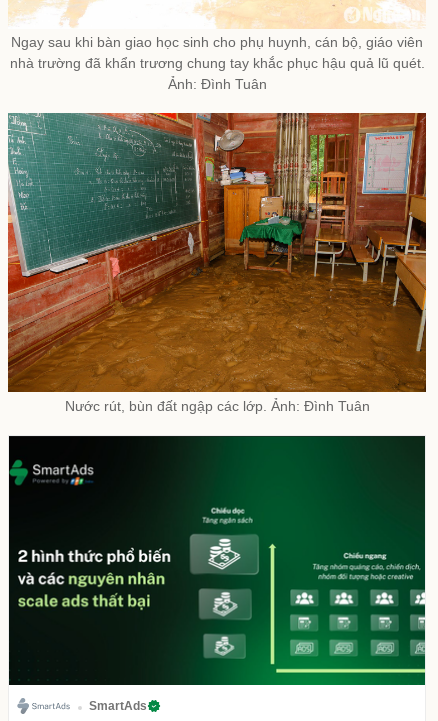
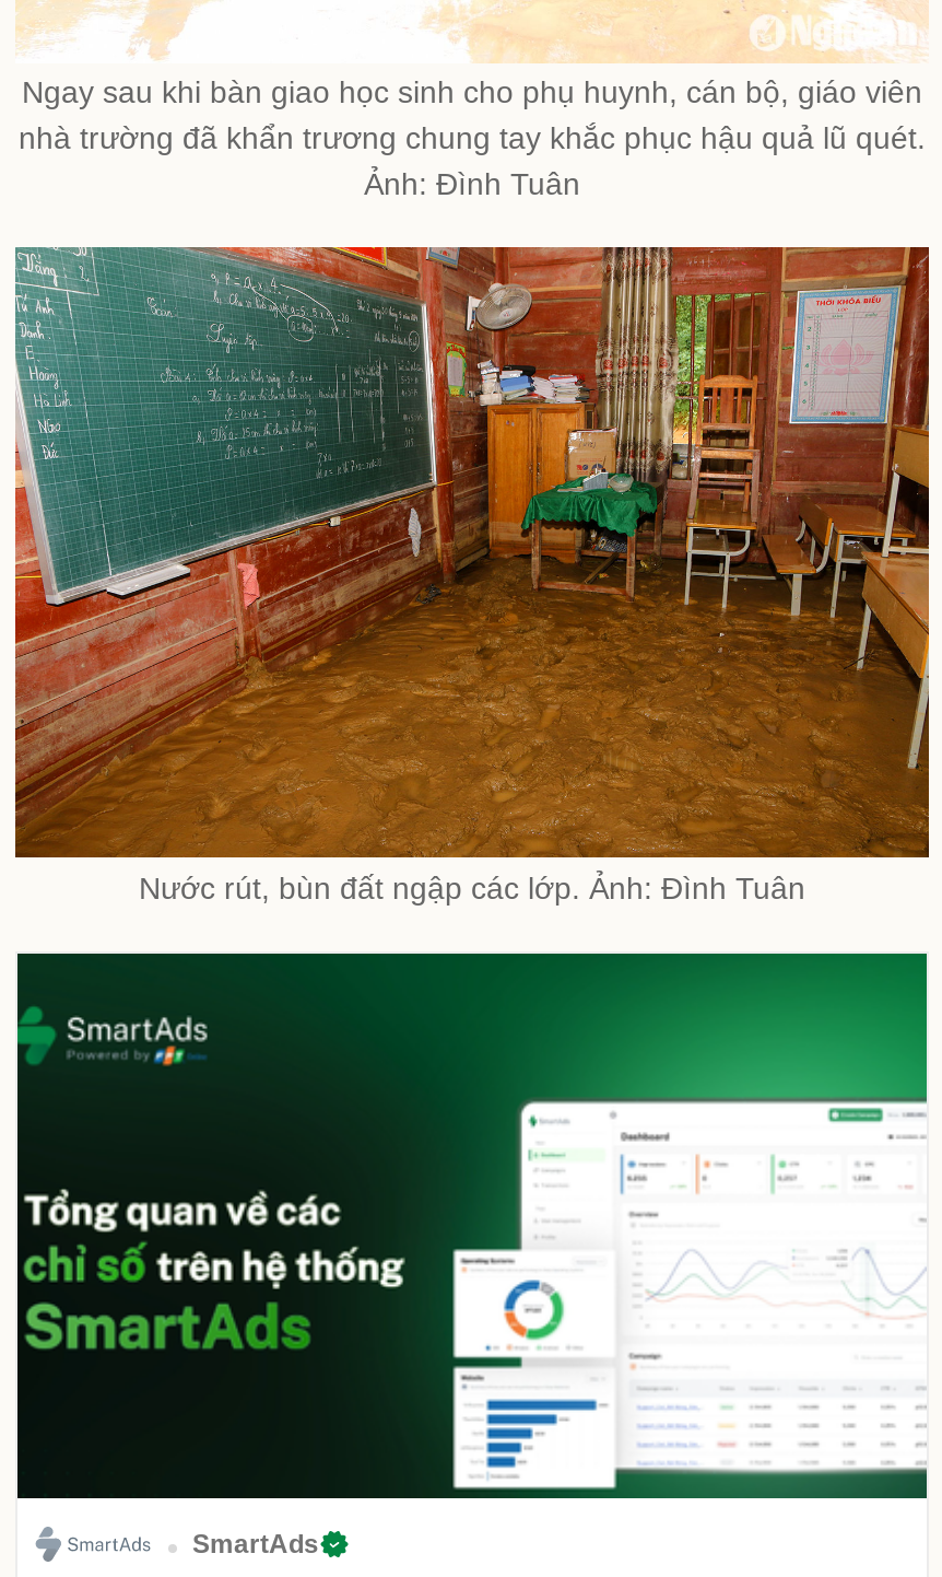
[9,436,426,684] [image] -> [17,954,927,1496] [image]

